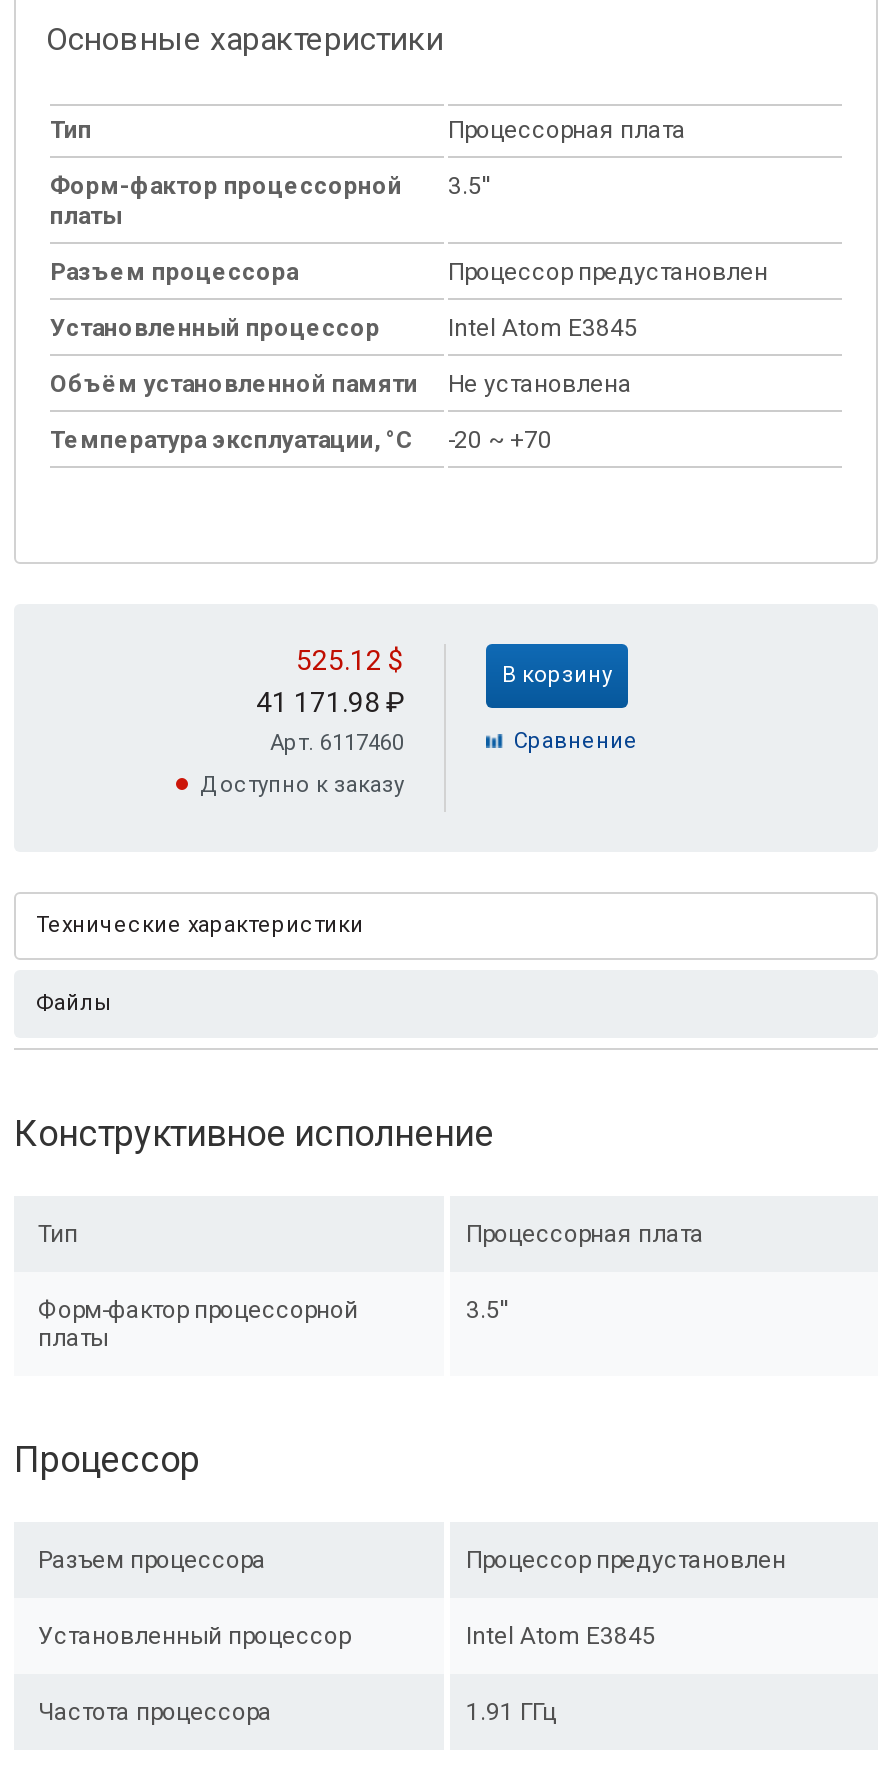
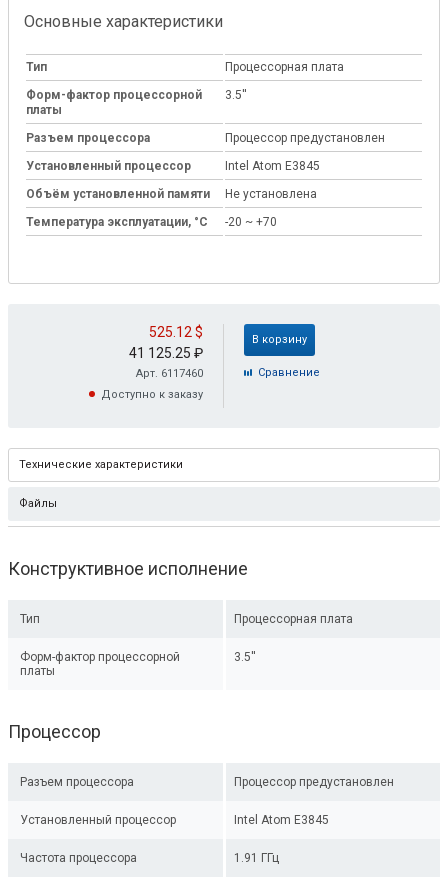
[256,685,404,717] 41 171.98 ₽ -> [129,345,203,361] 41 125.25 ₽

